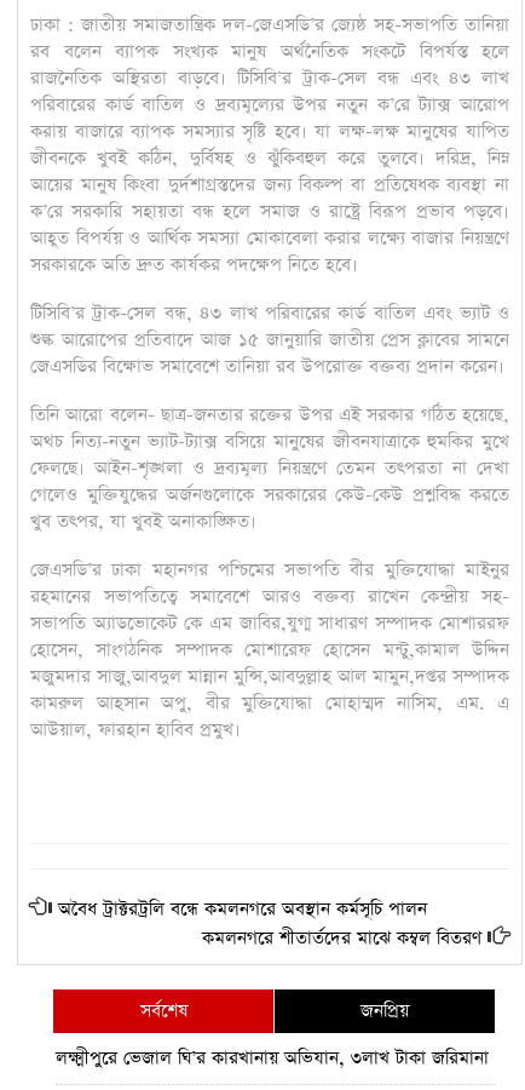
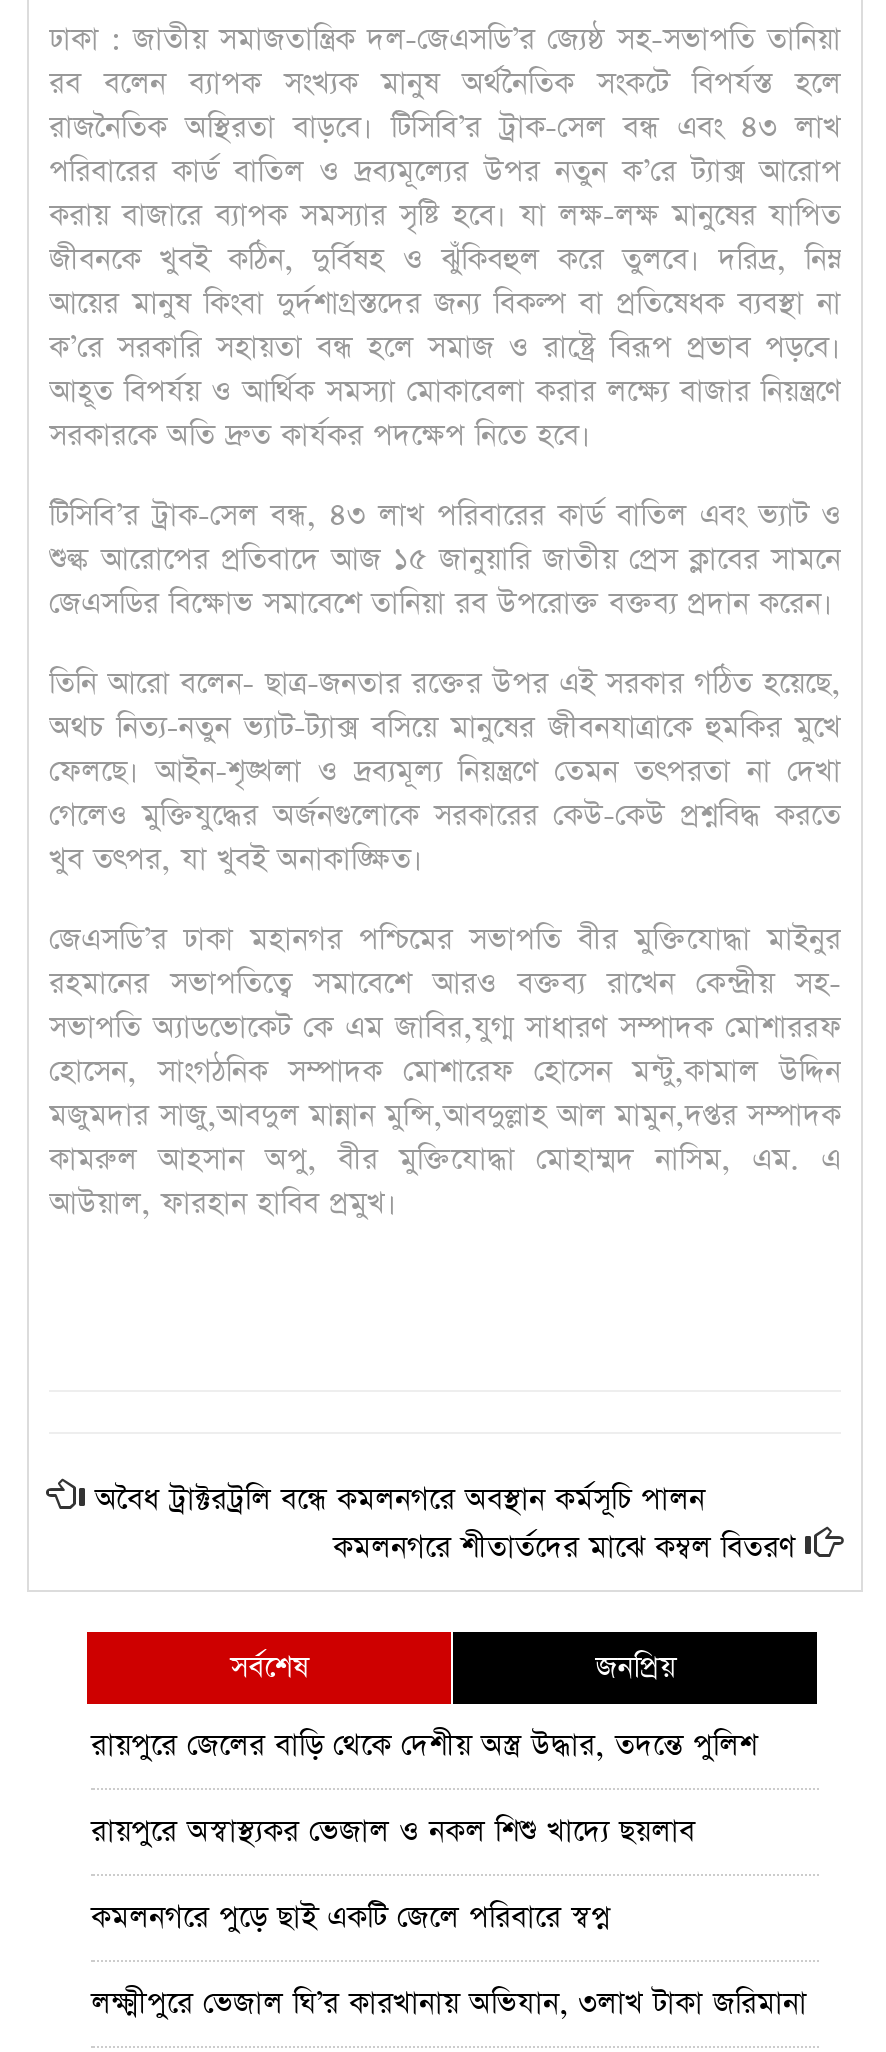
none -> [91,1723,757,1937] রায়পুরে জেলের বাড়ি থেকে দেশীয় অস্ত্র উদ্ধার, তদন্তে পুলিশ | রায়পুরে অস্বাস্থ্যকর ভেজাল ও নকল শিশু খাদ্যে ছয়লাব | কমলনগরে পুড়ে ছাই একটি জেলে পরিবারে স্বপ্ন

